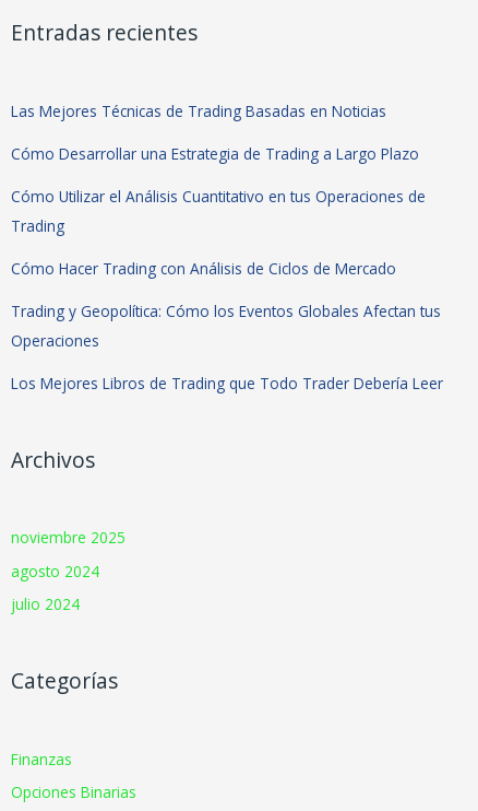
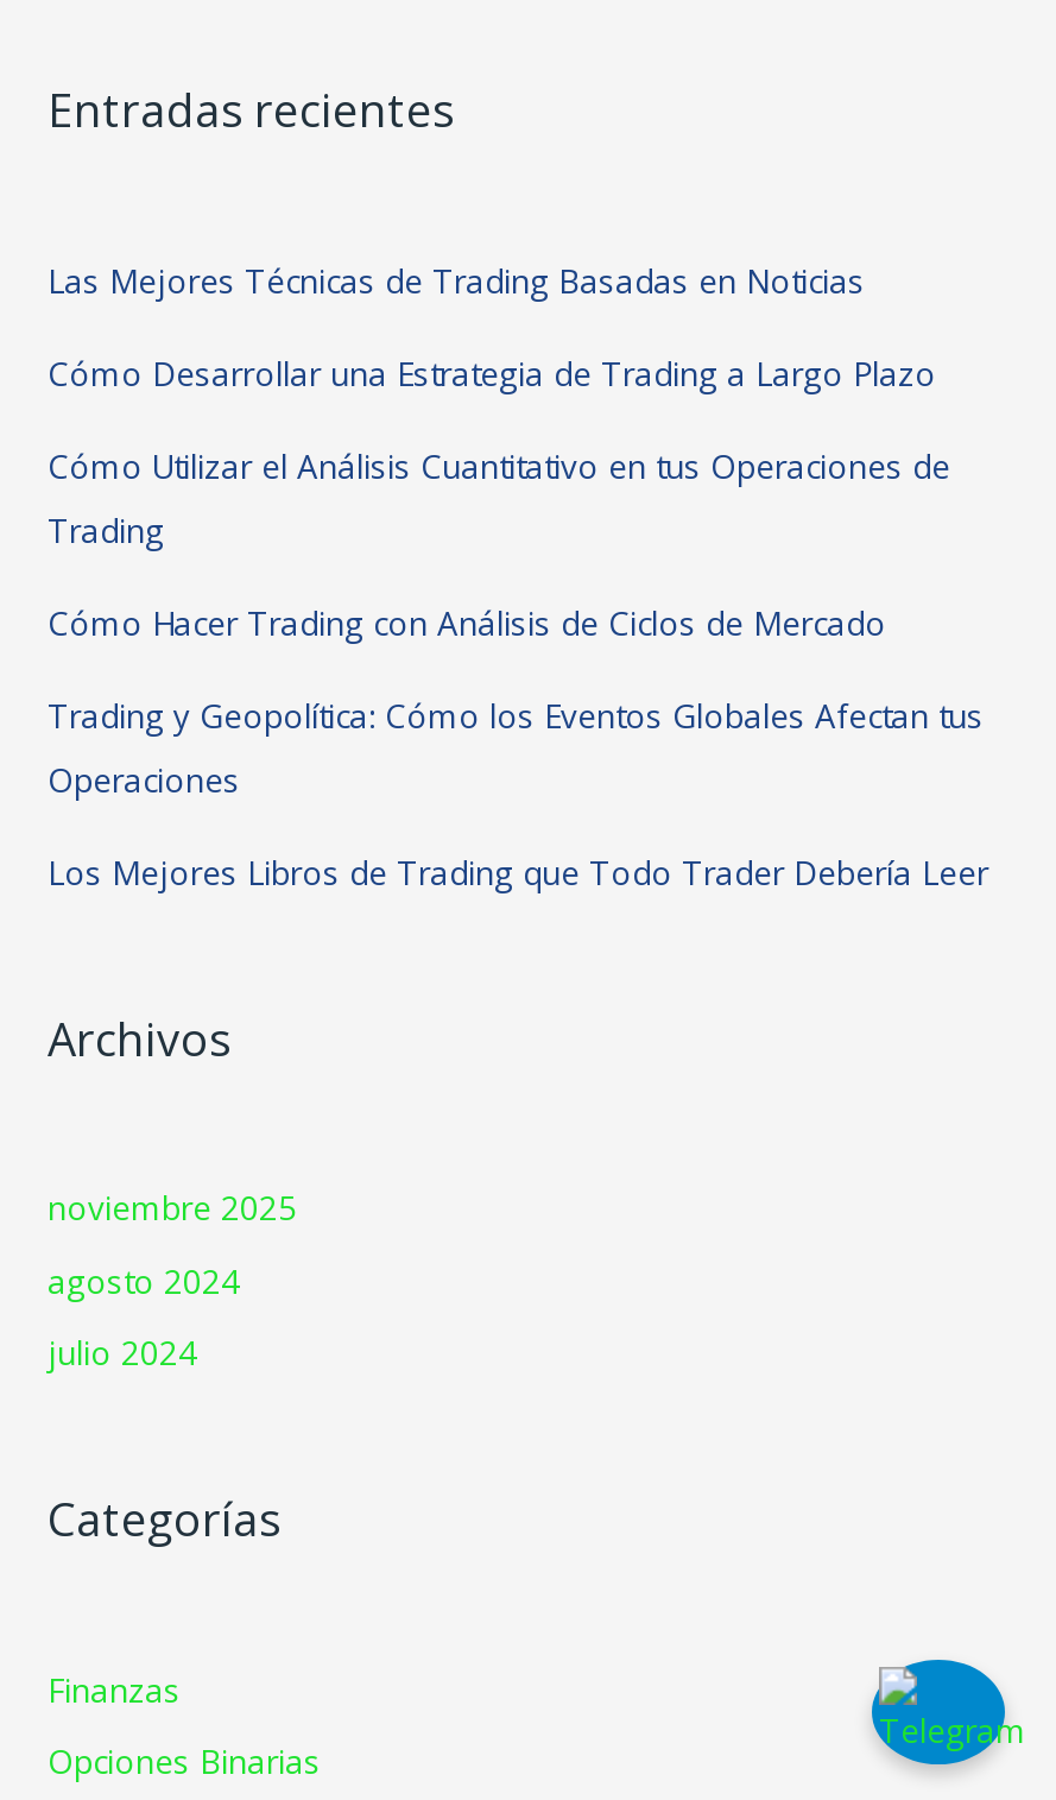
none -> [867,1655,1026,1779] [image]

